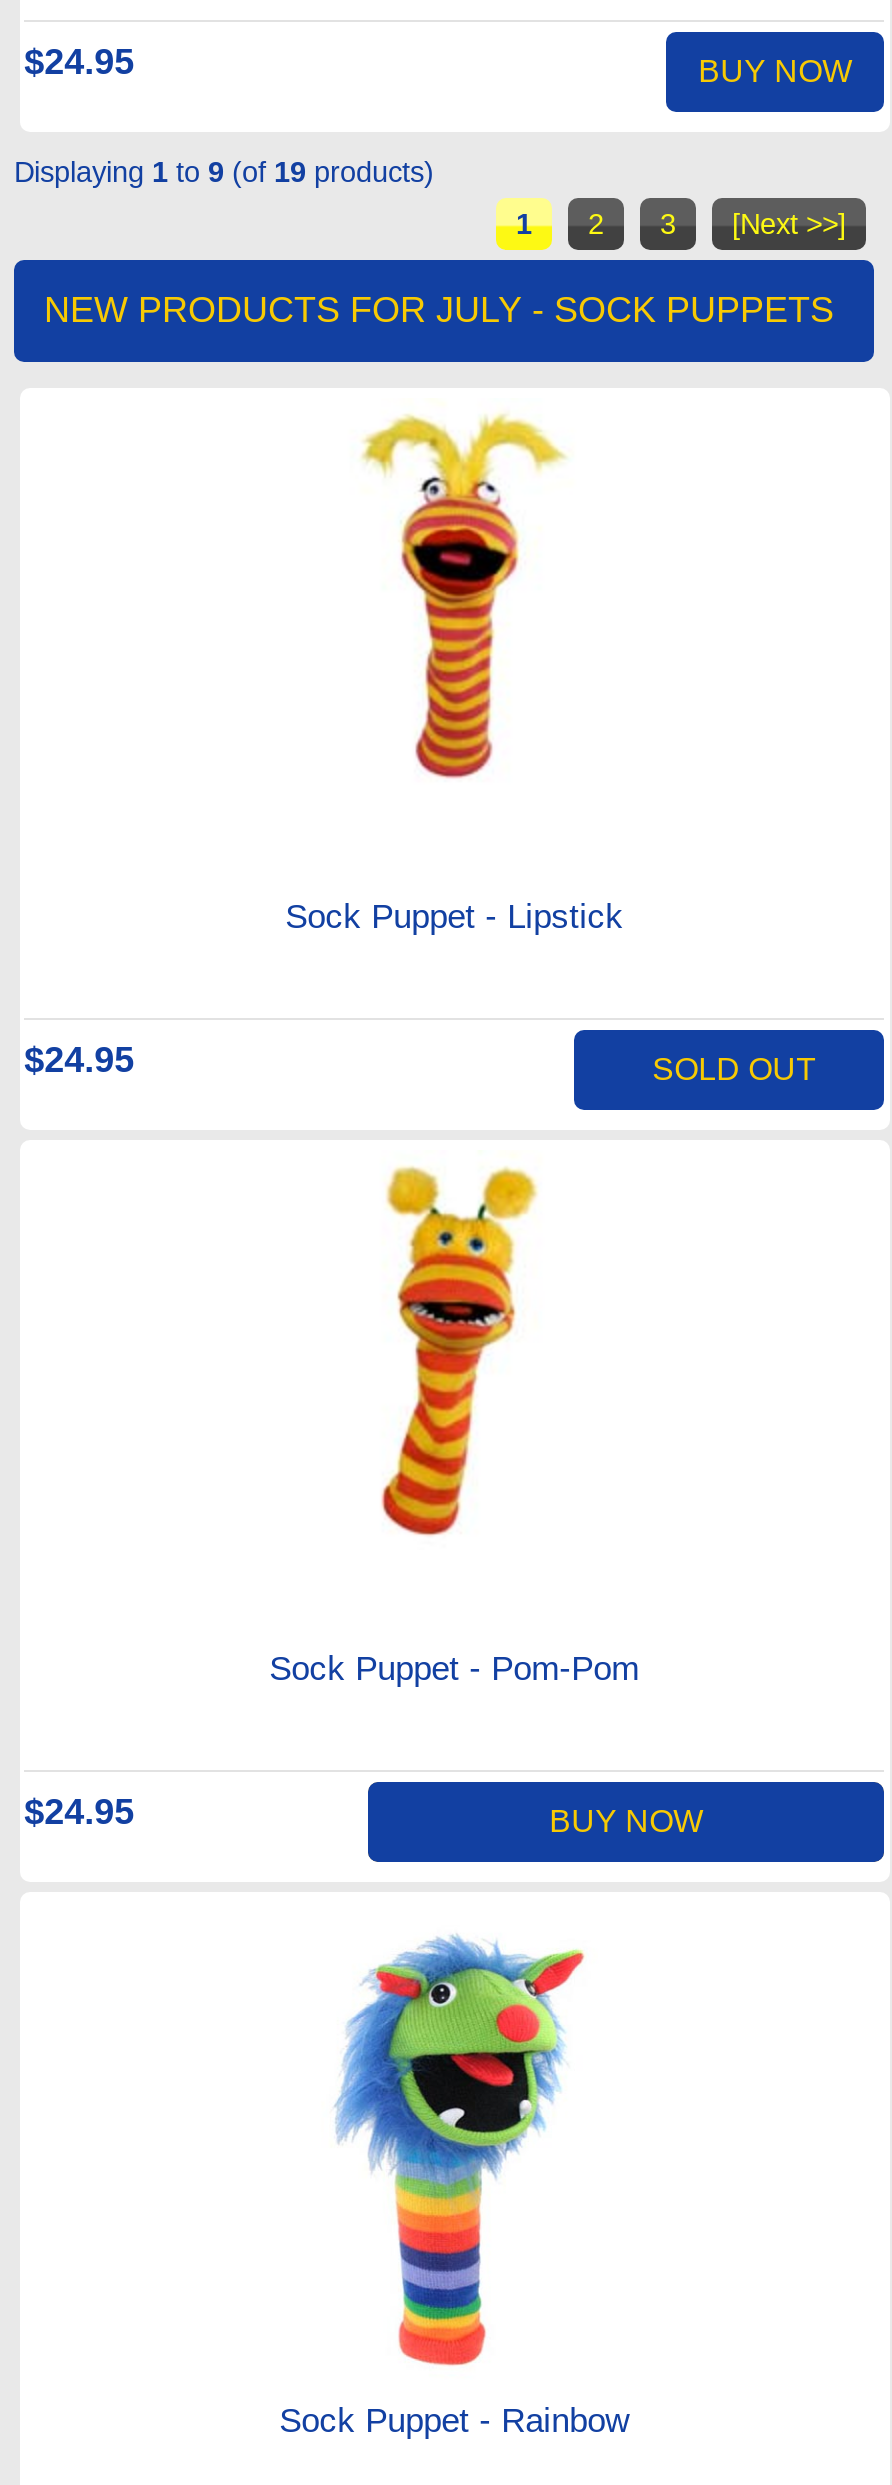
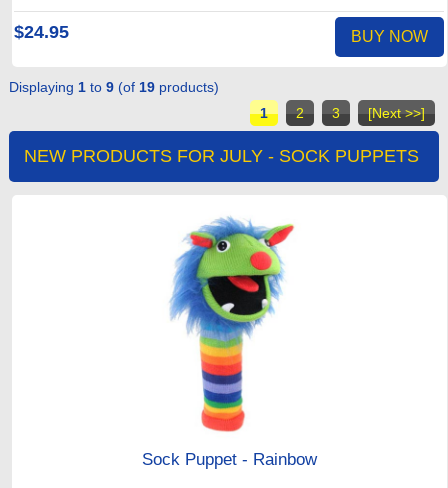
[362,414,566,780] [image] -> none
[285,898,623,936] Sock Puppet - Lipstick -> none
[24,1040,824,1086] $24.95 | SOLD OUT -> none
[380,1166,538,1538] [image] -> none
[269,1650,639,1688] Sock Puppet - Pom-Pom -> none
[24,1792,711,1838] $24.95 | BUY NOW -> none

